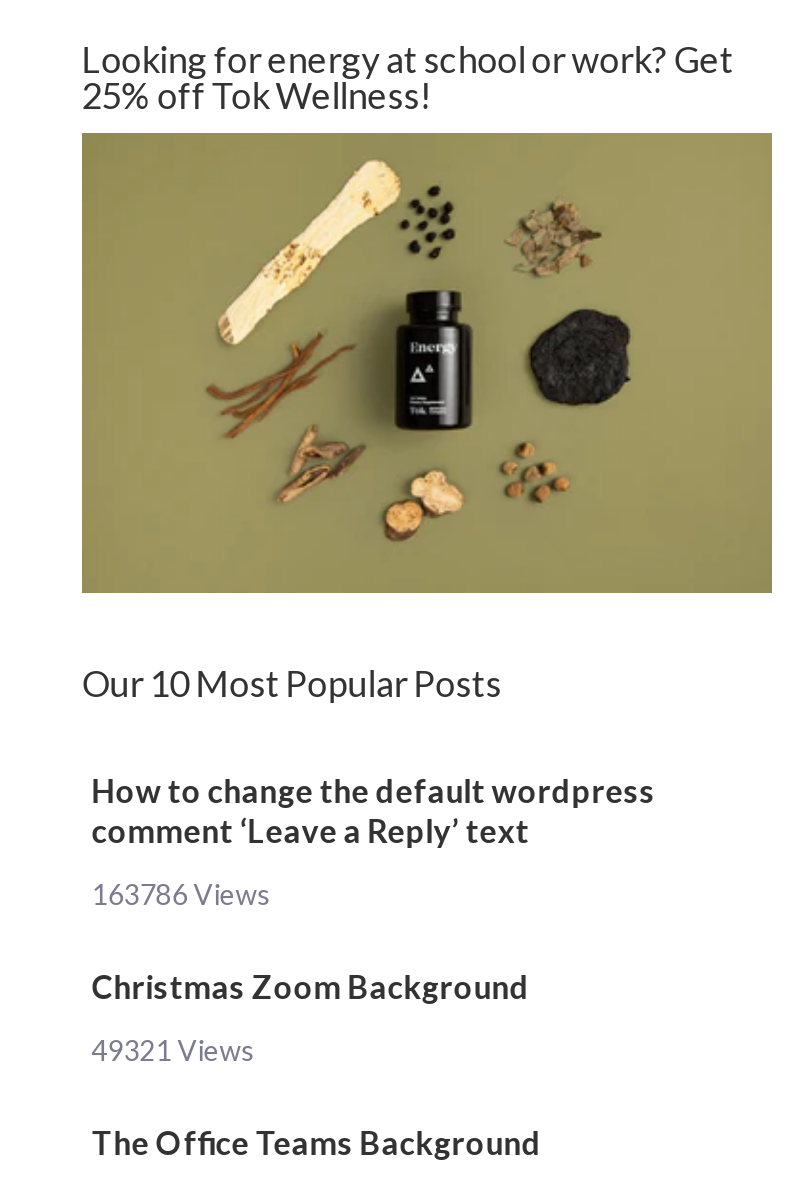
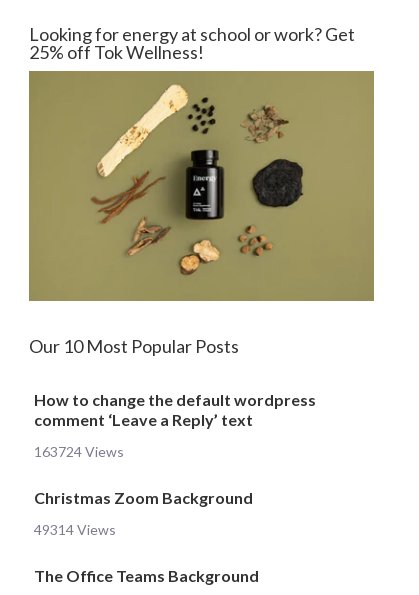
[92,878,272,912] 163786 Views -> [34,443,124,460] 163724 Views
[92,1034,256,1068] 49321 Views -> [34,521,116,538] 49314 Views

